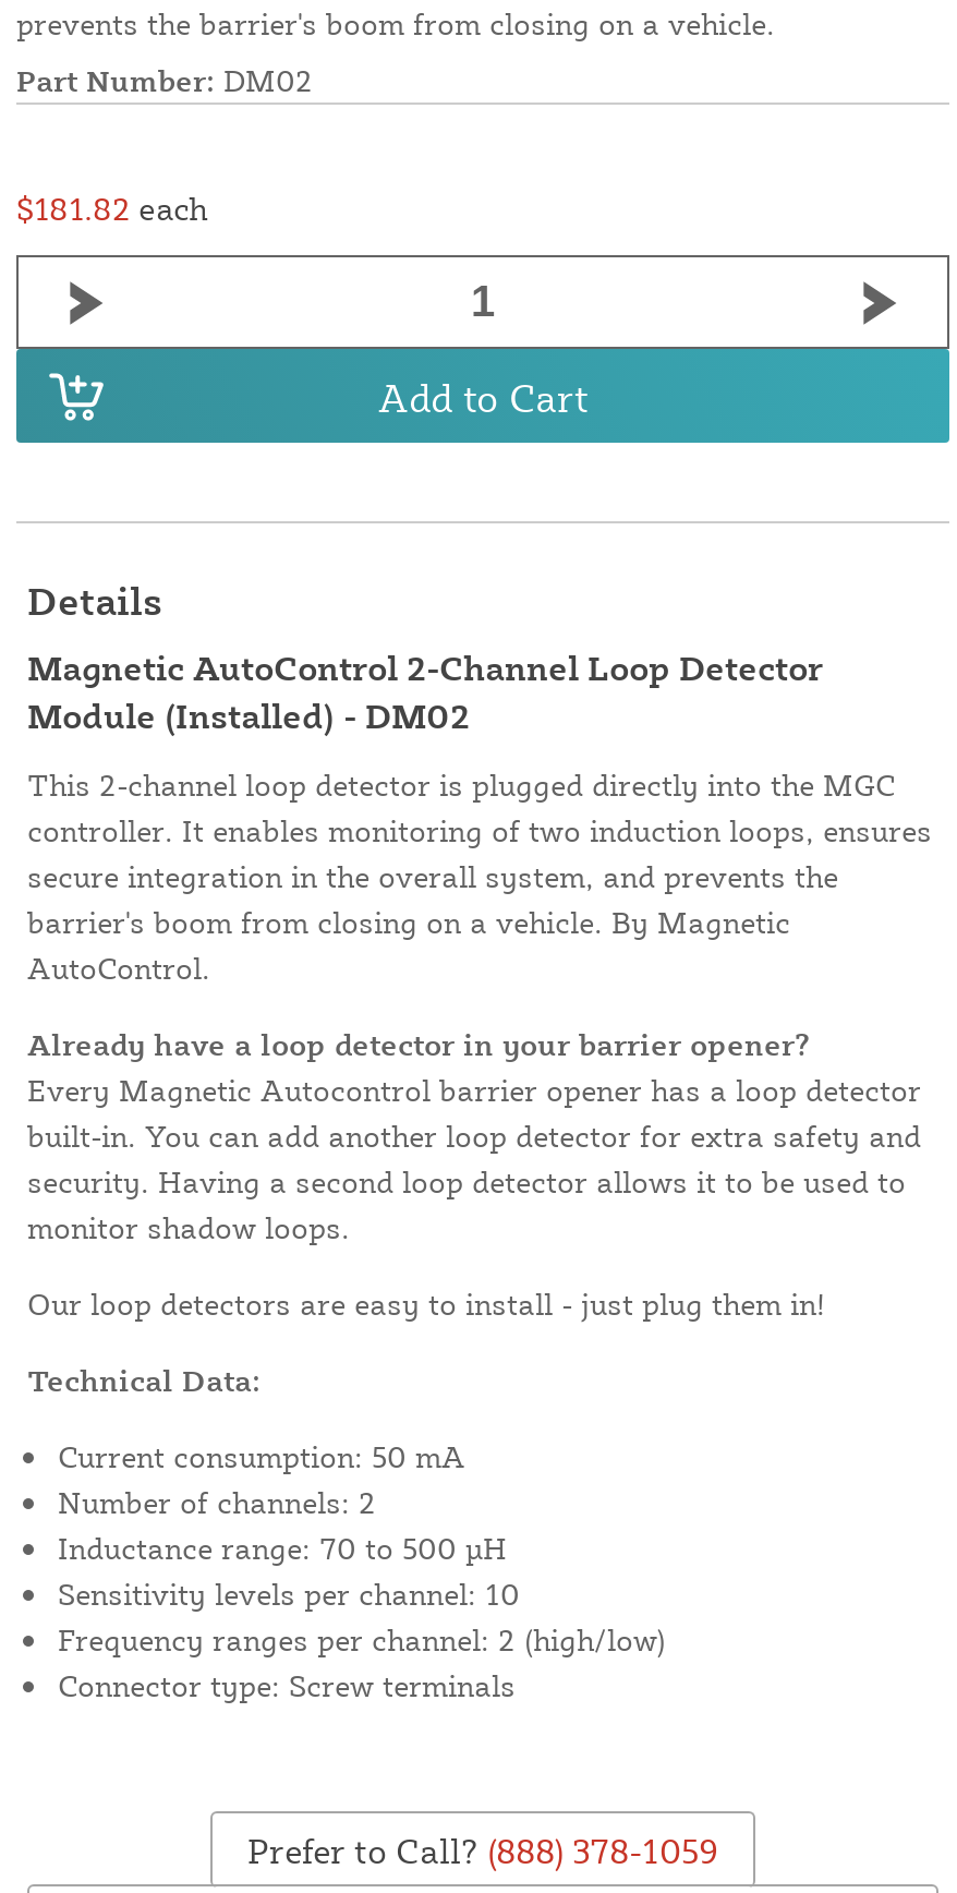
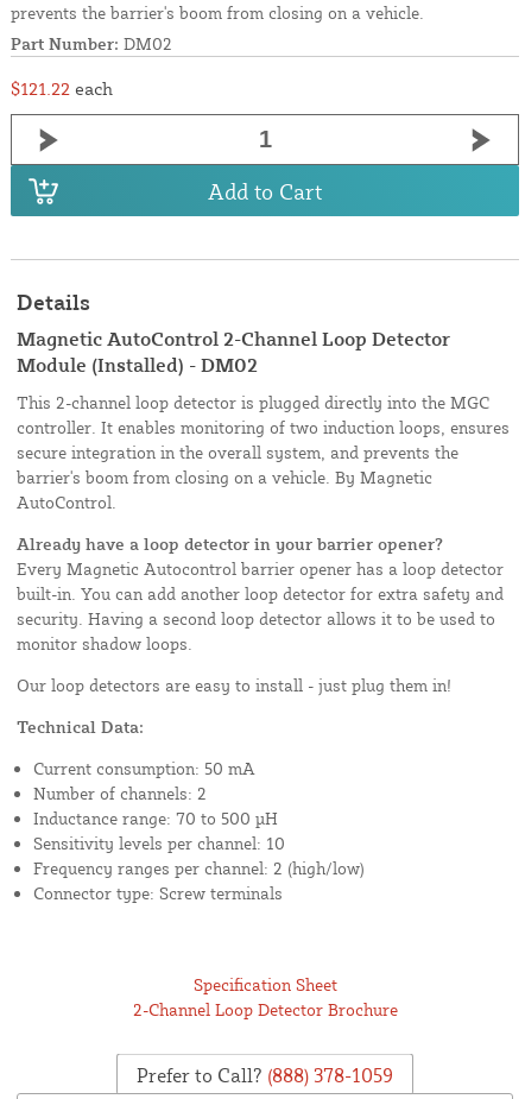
[16,188,208,230] $181.82 each -> [11,78,113,100] $121.22 each
moved [27,373,932,1704] -> [17,178,510,903]: Add to Cart | Details | Magnetic AutoControl 2-Channel Loop Detector | ... | Frequency ranges per channel: 2 (high/low) | Connector type: Screw terminals
none -> [132,975,397,1020] Specification Sheet | 2-Channel Loop Detector Brochure

